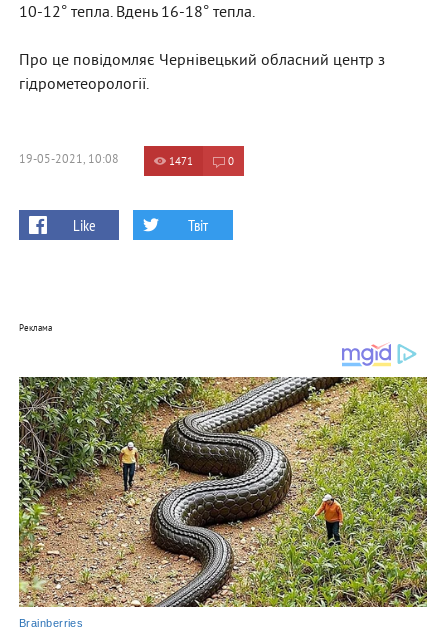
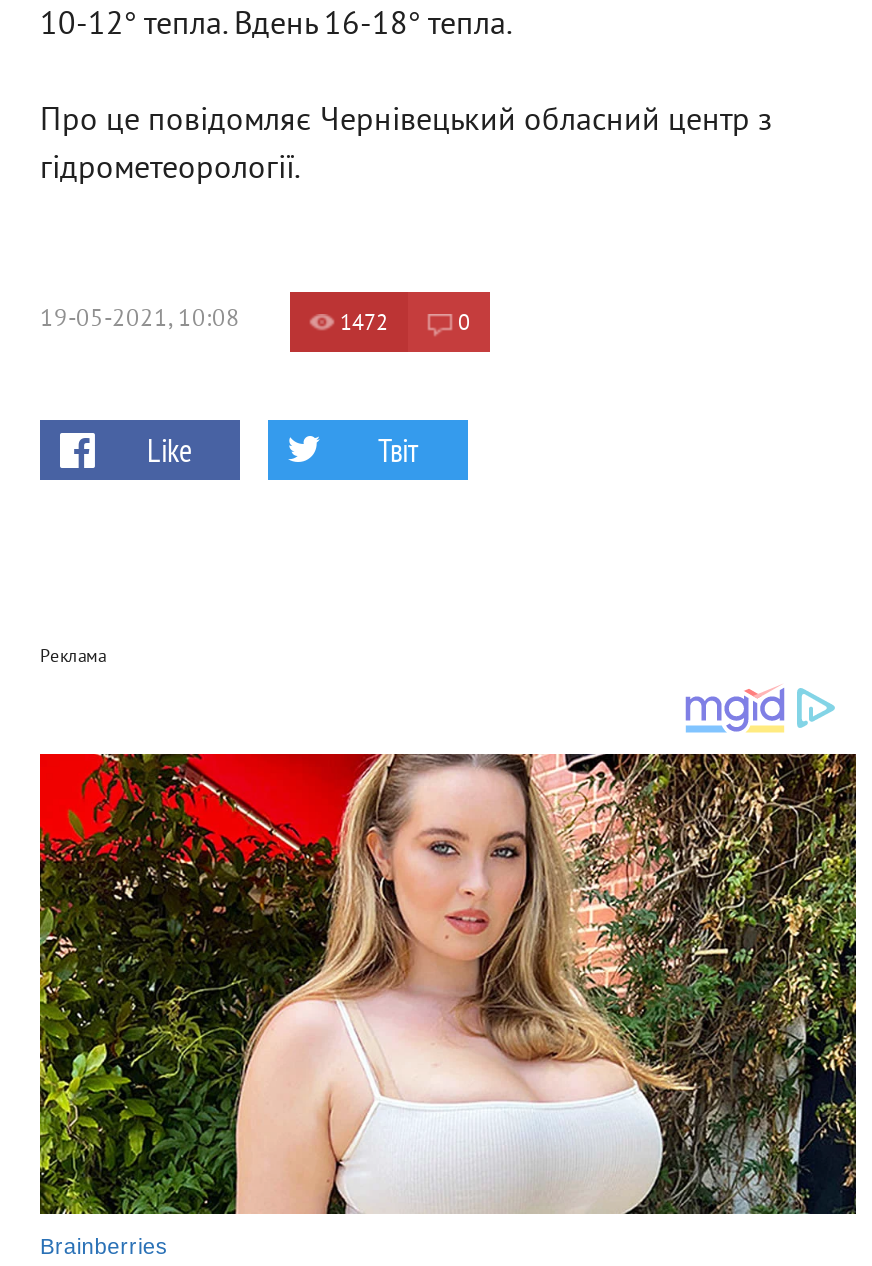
[169,155,193,169] 1471 -> [340,310,388,338] 1472
[18,376,428,608] [image] -> [38,752,858,1216] [image]

